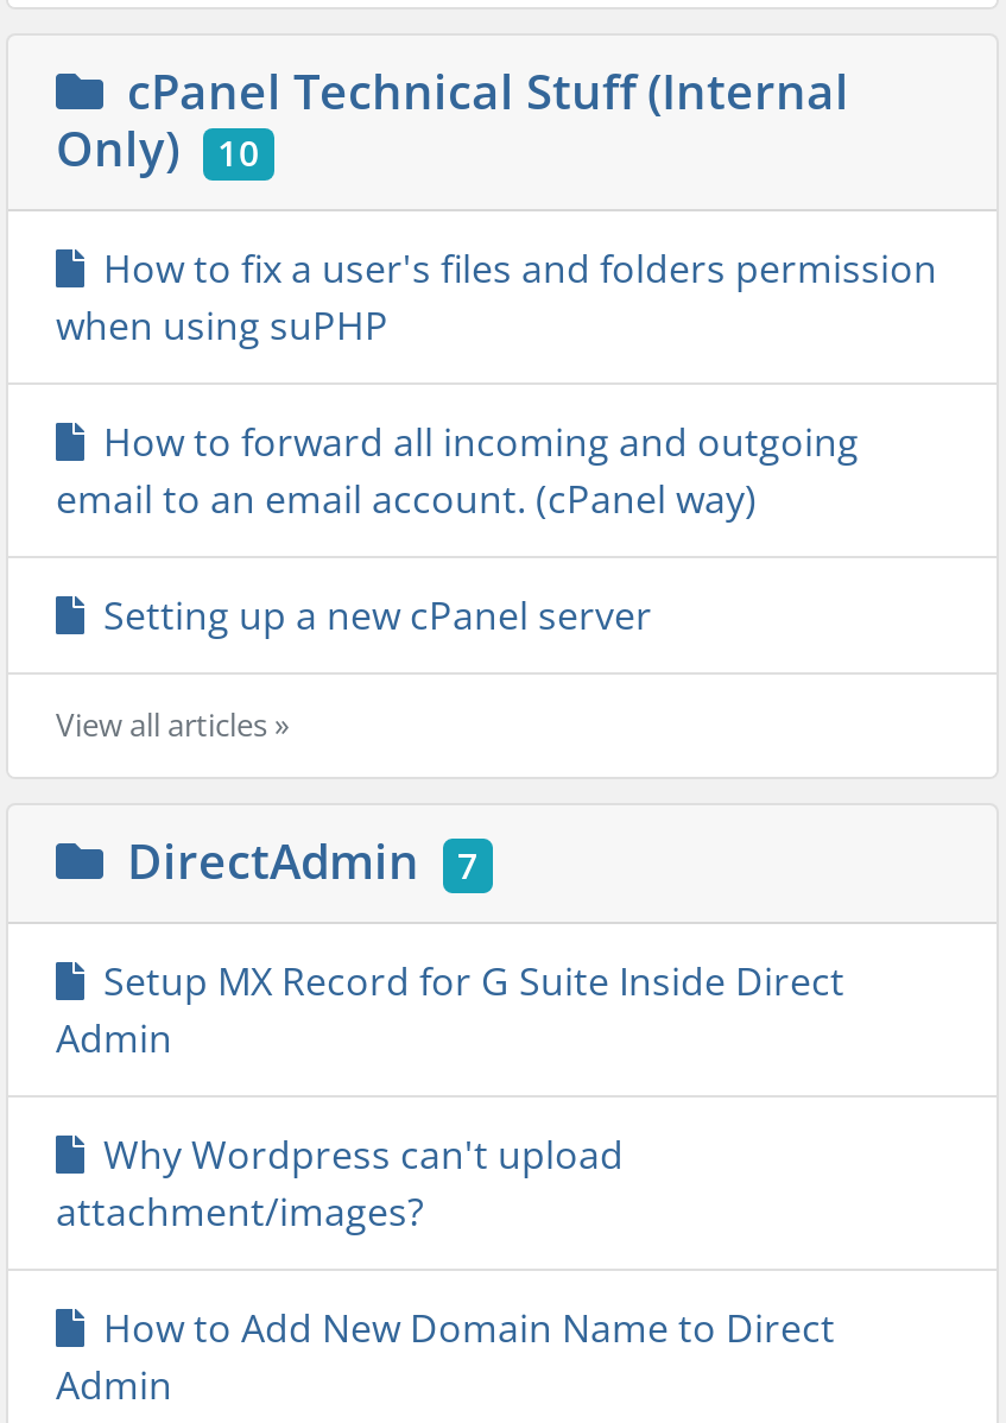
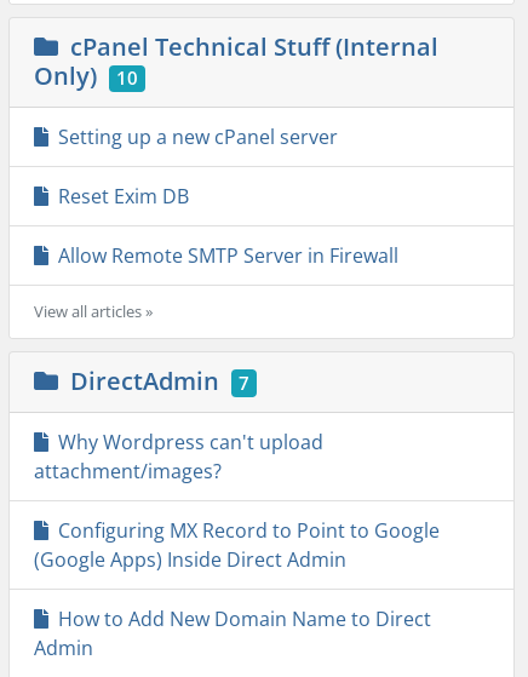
[56,242,937,525] How to fix a user's files and folders permission | when using suPHP | How to forward all incoming and outgoing | email to an email account. (cPanel way) -> none
moved [84,589,652,641] -> [48,124,338,150]: Setting up a new cPanel server
none -> [48,183,398,269] Reset Exim DB | Allow Remote SMTP Server in Firewall
[56,955,844,1064] Setup MX Record for G Suite Inside Direct | Admin -> none
moved [56,1128,624,1237] -> [34,428,323,484]: Why Wordpress can't upload | attachment/images?
none -> [34,517,440,573] Configuring MX Record to Point to Google | (Google Apps) Inside Direct Admin

